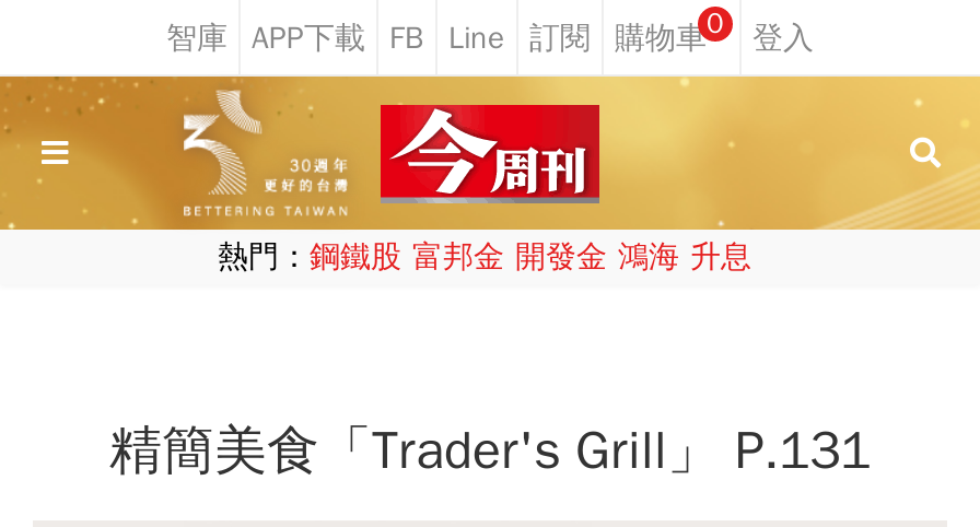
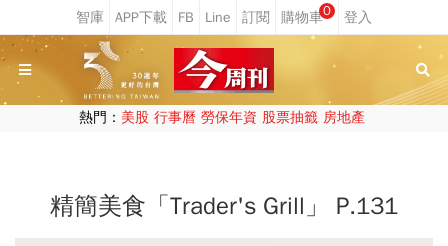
[218,238,751,276] 熱門：鋼鐵股 富邦金 開發金 鴻海 升息 -> [78,109,364,126] 熱門：美股 行事曆 勞保年資 股票抽籤 房地產

